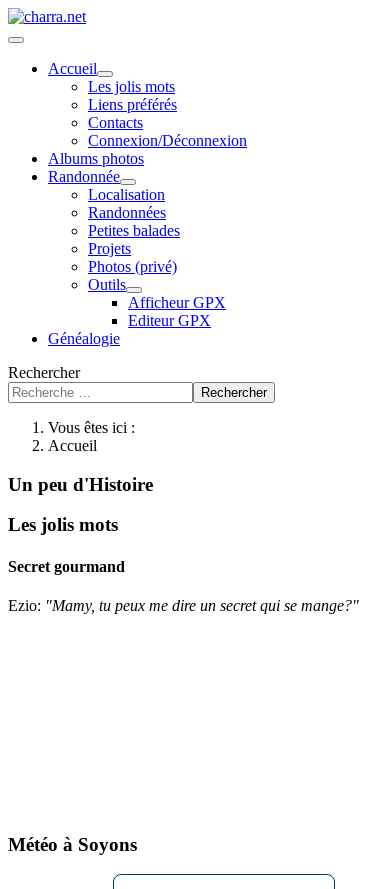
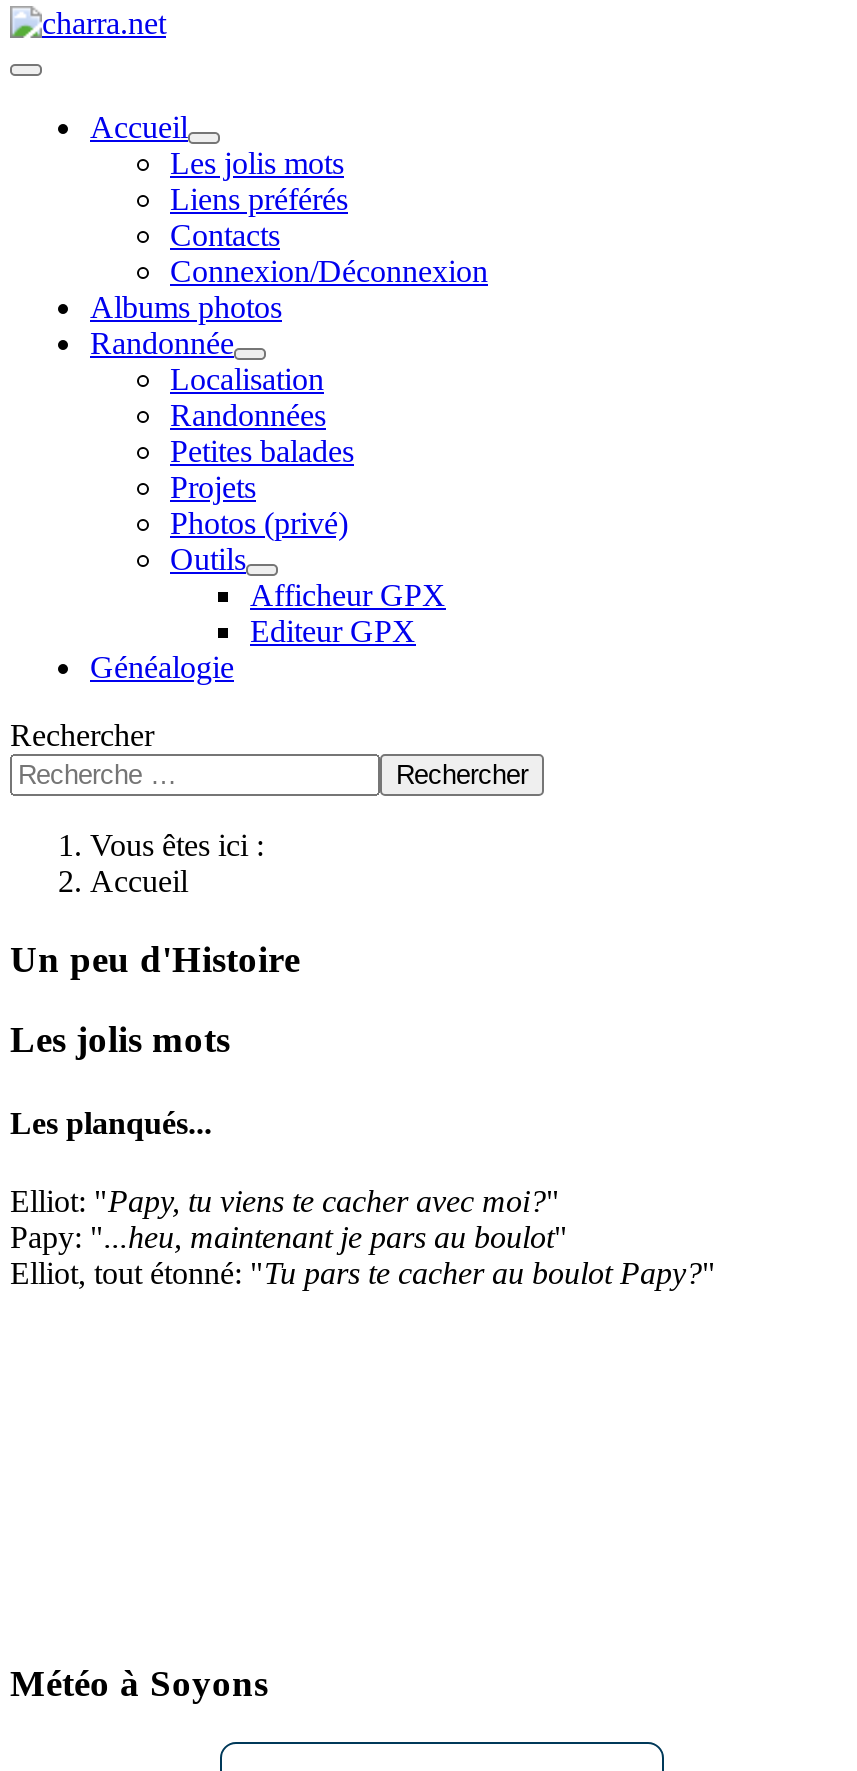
[8,558,125,575] Secret gourmand -> [10,1105,212,1139] Les planqués...
[8,597,359,614] Ezio: "Mamy, tu peux me dire un secret qui se mange?" -> [10,1184,716,1290] Elliot: "Papy, tu viens te cacher avec moi?" | Papy: "...heu, maintenant je pars au boulot" | Elliot, tout étonné: "Tu pars te cacher au boulot Papy?"

